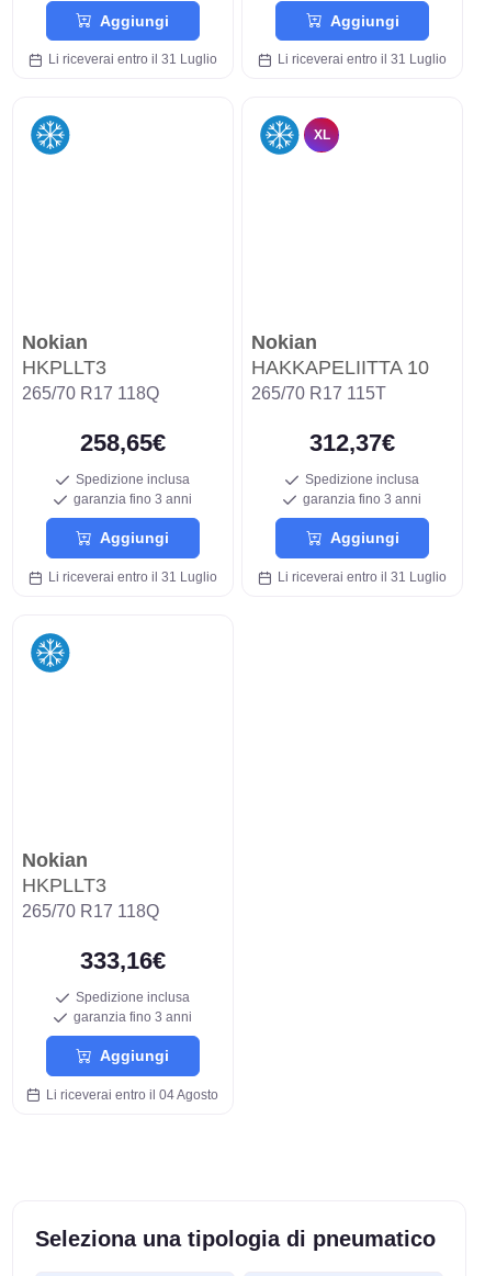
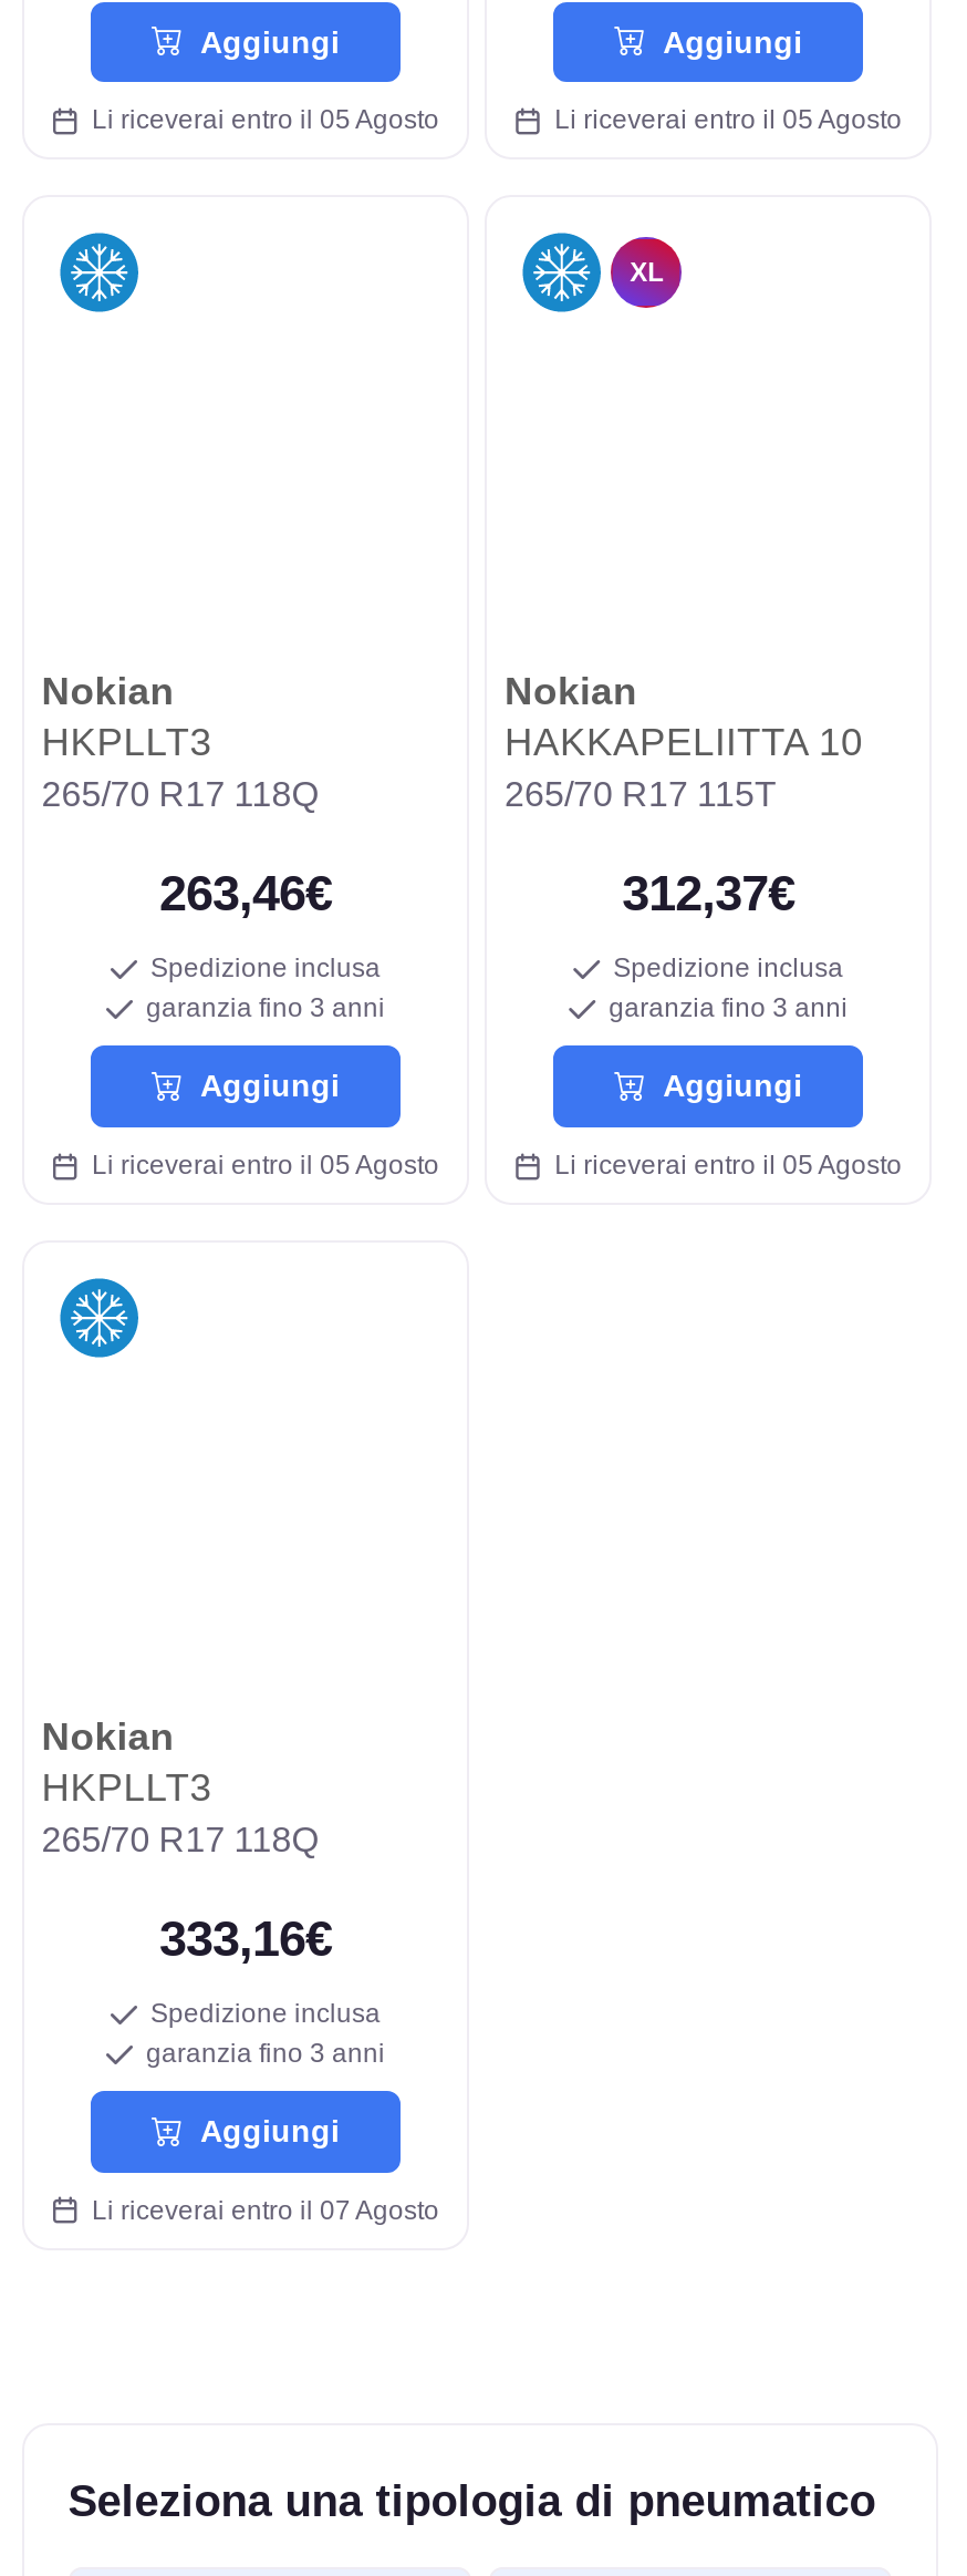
[42,52,217,67] Li riceverai entro il 31 Luglio -> [79,105,439,136] Li riceverai entro il 05 Agosto
[271,52,447,67] Li riceverai entro il 31 Luglio -> [541,105,902,136] Li riceverai entro il 05 Agosto
[80,429,166,457] 258,65€ -> [159,867,332,922] 263,46€
[42,569,217,585] Li riceverai entro il 31 Luglio -> [79,1150,439,1181] Li riceverai entro il 05 Agosto
[271,569,447,585] Li riceverai entro il 31 Luglio -> [541,1150,902,1181] Li riceverai entro il 05 Agosto
[40,1087,219,1102] Li riceverai entro il 04 Agosto -> [79,2194,439,2225] Li riceverai entro il 07 Agosto

